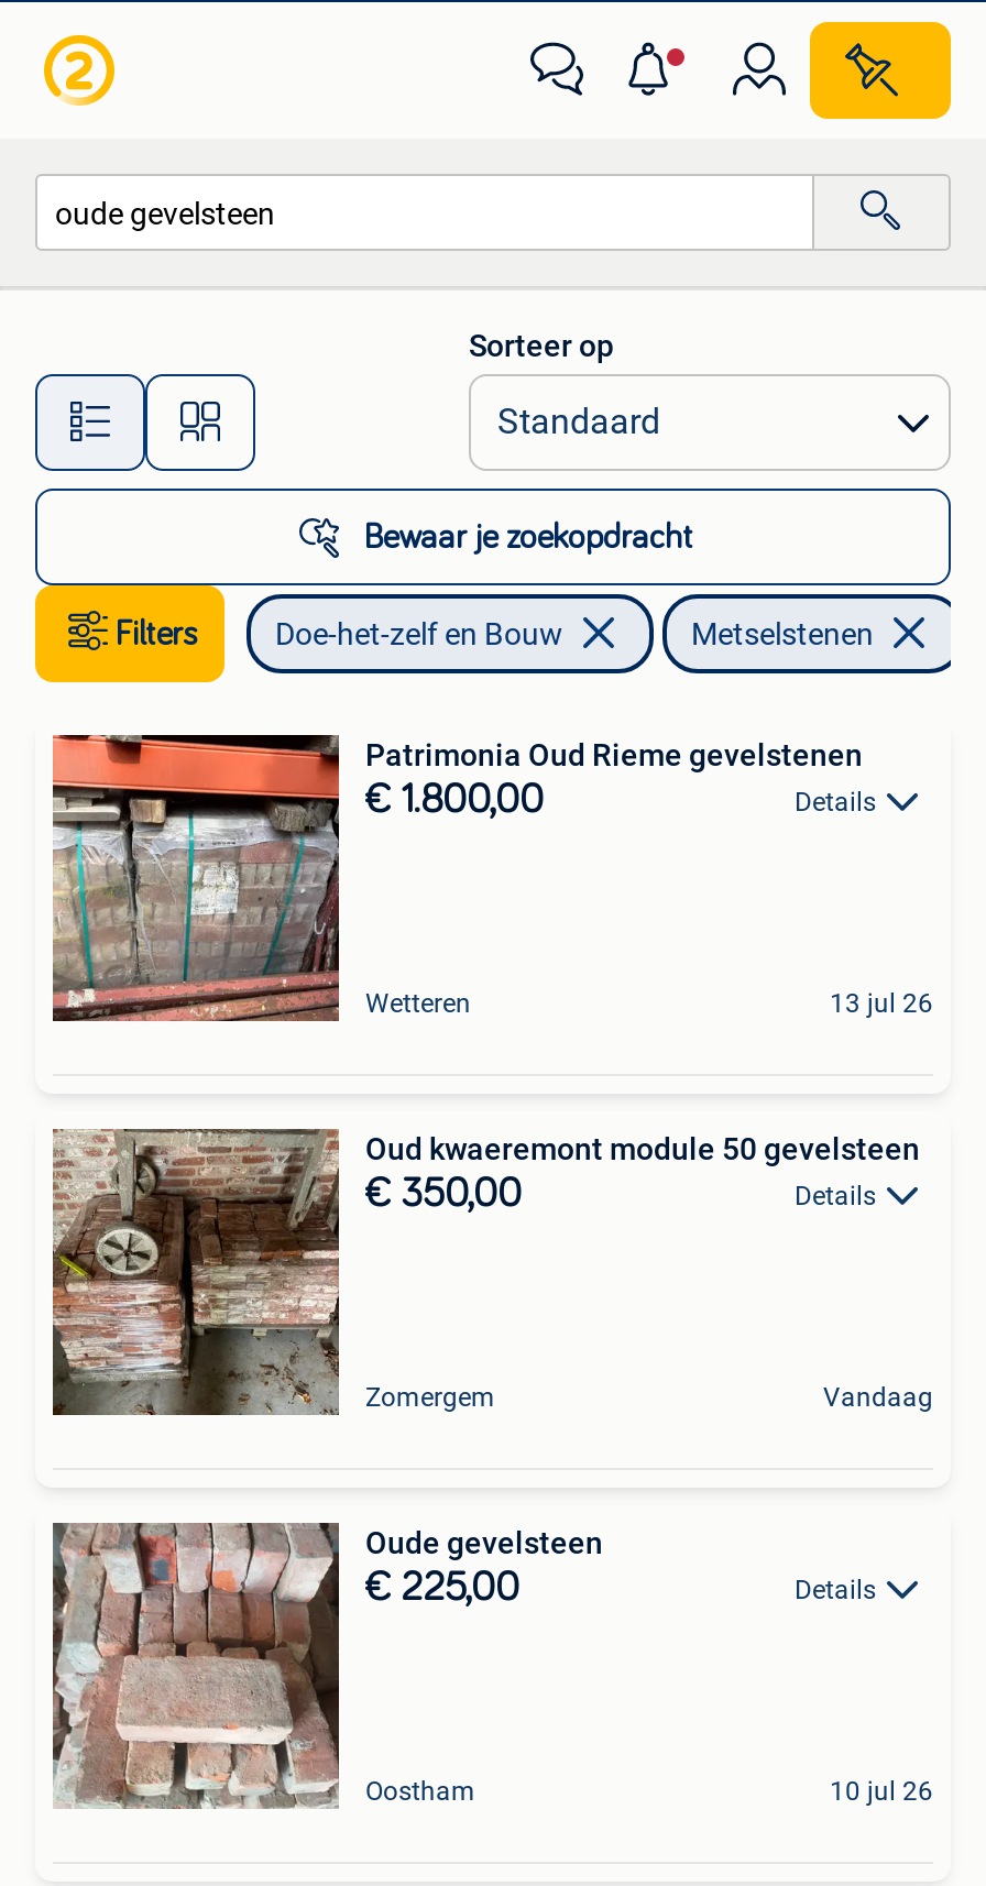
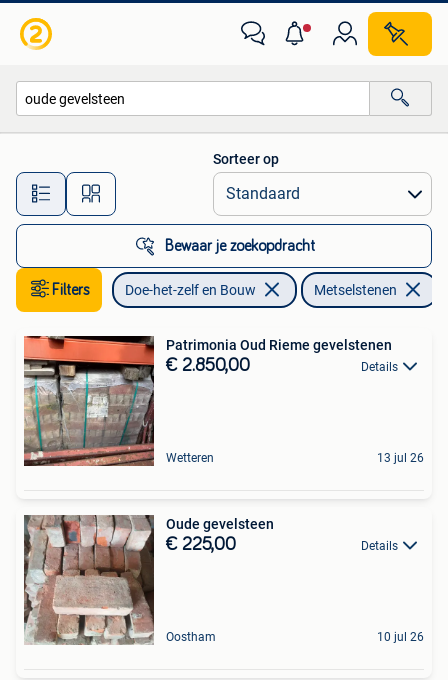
[365,781,544,821] € 1.800,00 -> [166,357,250,375] € 2.850,00
[53,1129,920,1417] [image] | Oud kwaeremont module 50 gevelsteen | € 350,00 | Details -> none
[365,1382,933,1413] Zomergem | Vandaag -> none

